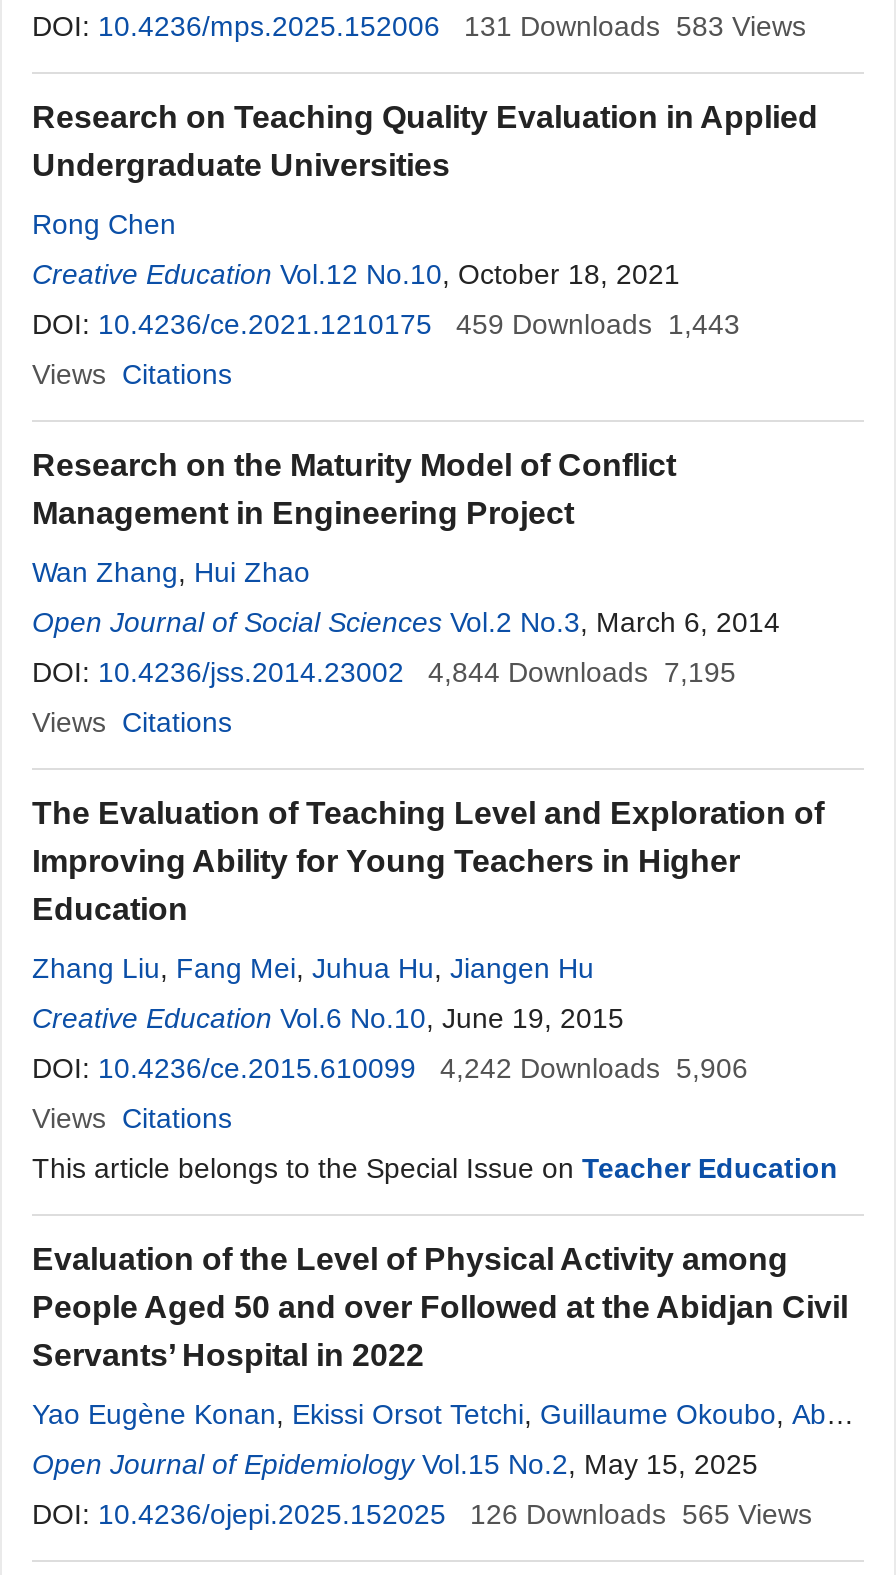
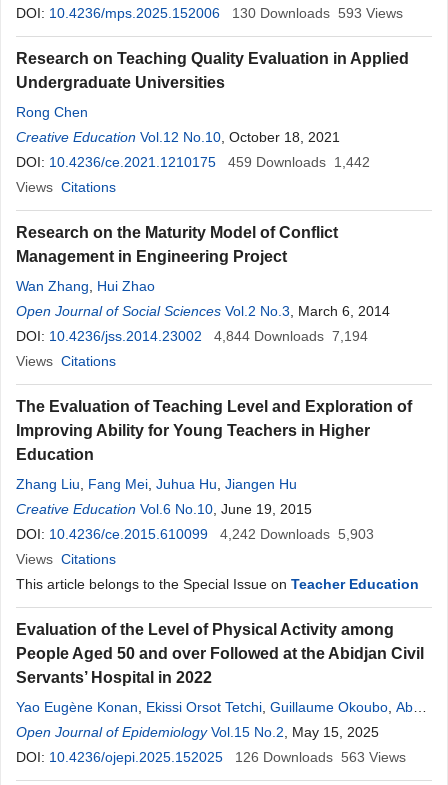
[464,10,806,42] 131 Downloads 583 Views -> [232,5,403,21] 130 Downloads 593 Views
[32,308,740,340] DOI: 10.4236/ce.2021.1210175 459 Downloads 1,443 -> [16,154,370,170] DOI: 10.4236/ce.2021.1210175 459 Downloads 1,442
[32,656,736,688] DOI: 10.4236/jss.2014.23002 4,844 Downloads 7,195 -> [16,328,368,344] DOI: 10.4236/jss.2014.23002 4,844 Downloads 7,194
[32,1052,748,1084] DOI: 10.4236/ce.2015.610099 4,242 Downloads 5,906 -> [16,526,374,542] DOI: 10.4236/ce.2015.610099 4,242 Downloads 5,903
[470,1498,812,1530] 126 Downloads 565 Views -> [235,749,406,765] 126 Downloads 563 Views

